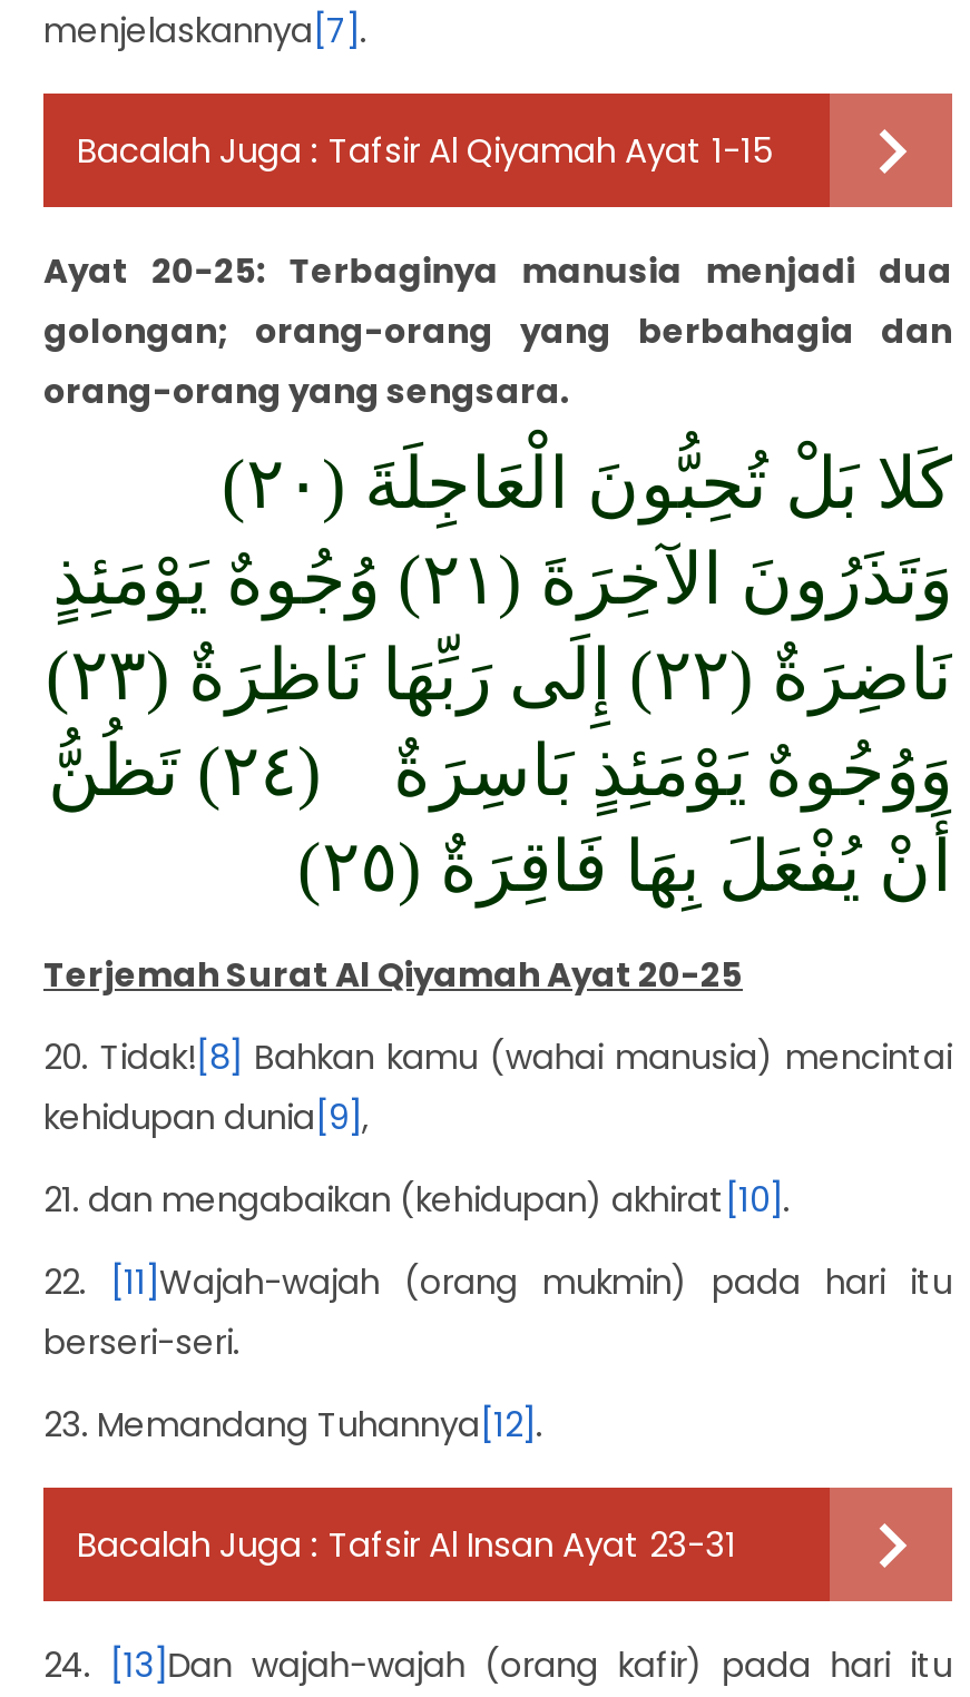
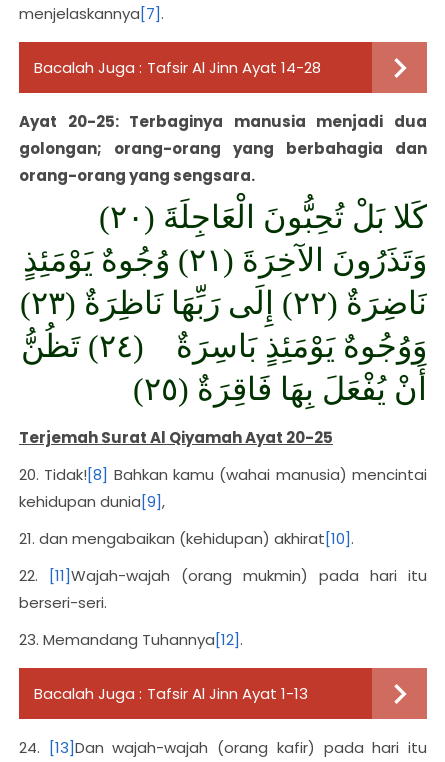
[77,127,774,174] Bacalah Juga : Tafsir Al Qiyamah Ayat 1-15 -> [34,57,321,78] Bacalah Juga : Tafsir Al Jinn Ayat 14-28
[77,1521,736,1568] Bacalah Juga : Tafsir Al Insan Ayat 23-31 -> [34,683,308,704] Bacalah Juga : Tafsir Al Jinn Ayat 1-13

